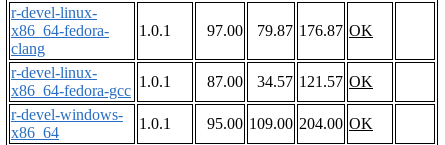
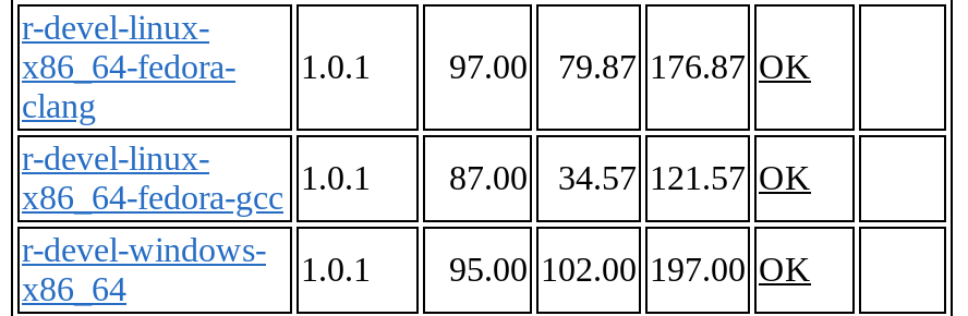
[207,115,373,132] 95.00 109.00 204.00 OK -> [449,251,811,288] 95.00 102.00 197.00 OK

